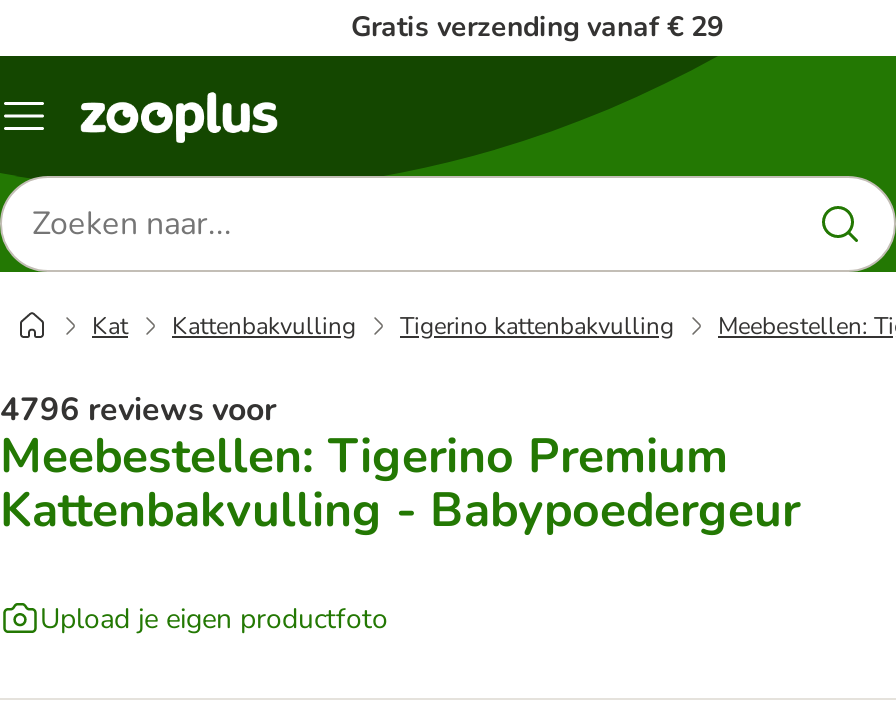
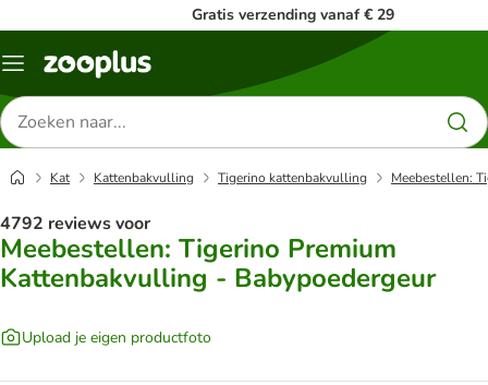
[0,388,276,432] 4796 reviews voor -> [0,212,150,236] 4792 reviews voor

